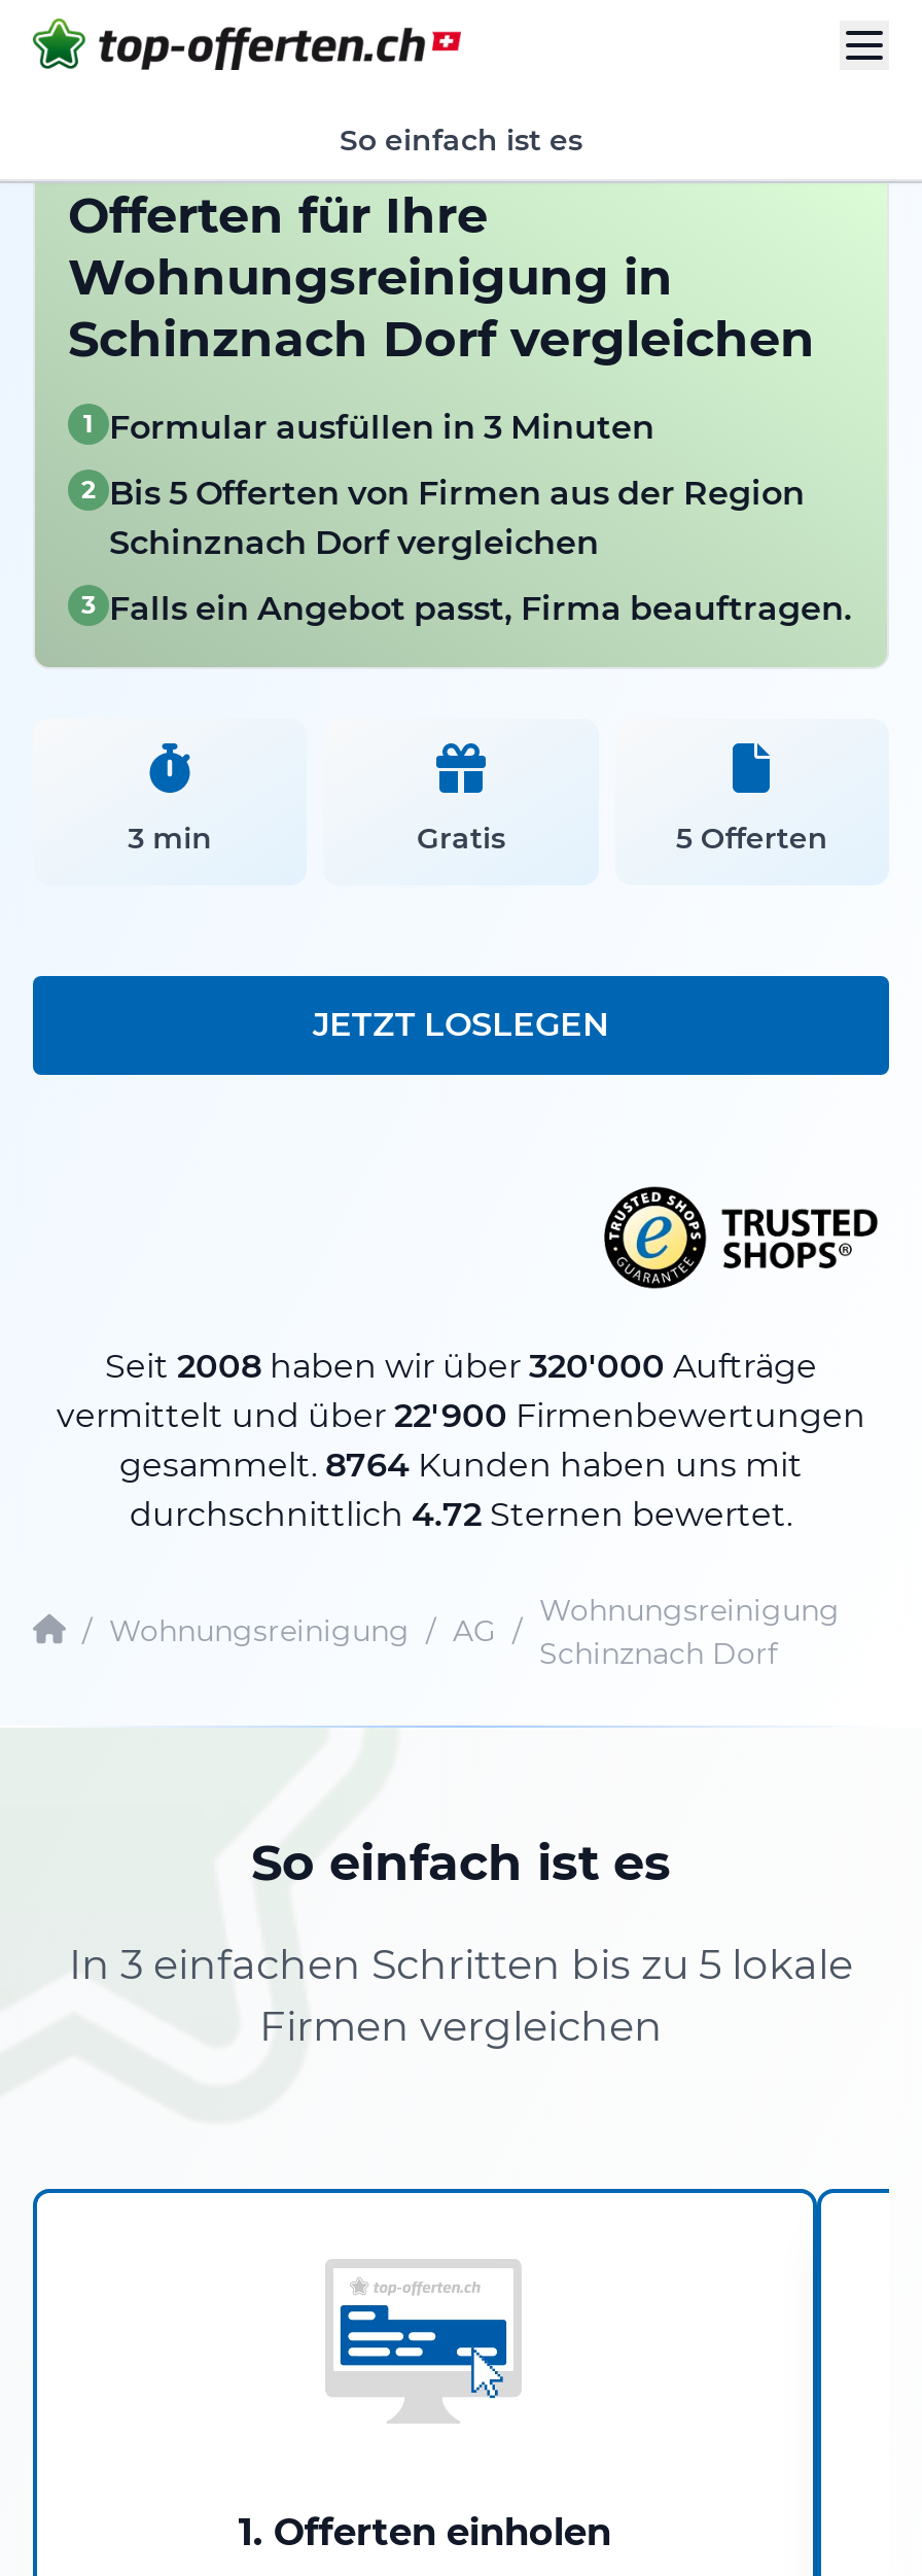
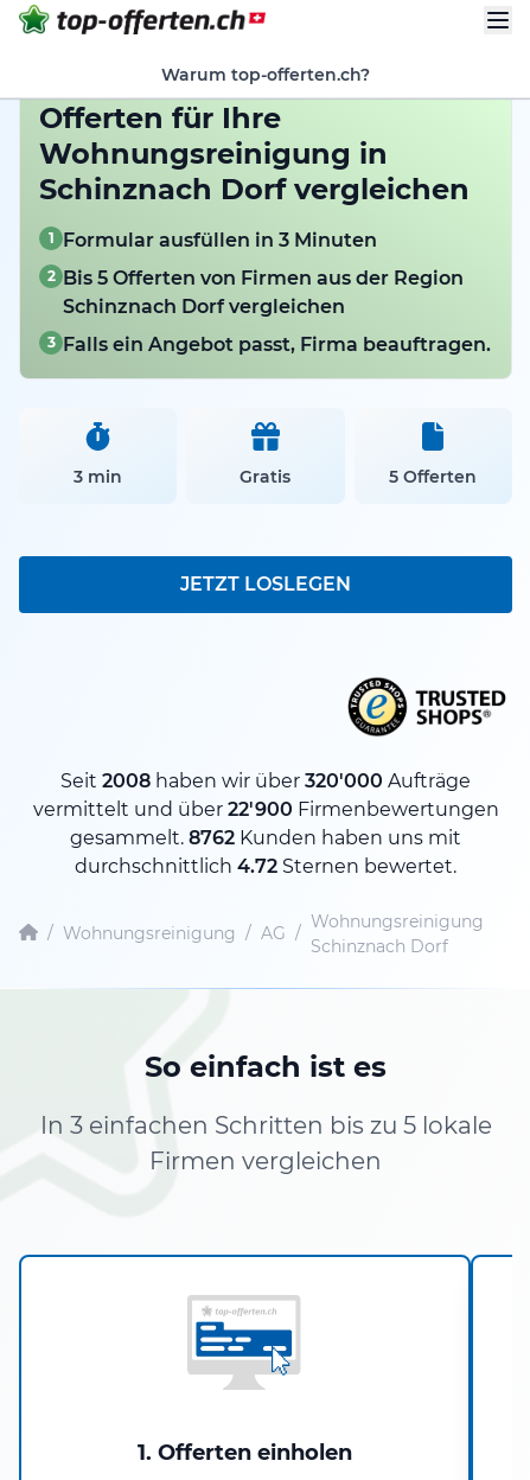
[340,122,582,159] So einfach ist es -> [161,64,370,86] Warum top-offerten.ch?
[119,1445,803,1484] gesammelt. 8764 Kunden haben uns mit -> [70,826,461,849] gesammelt. 8762 Kunden haben uns mit

